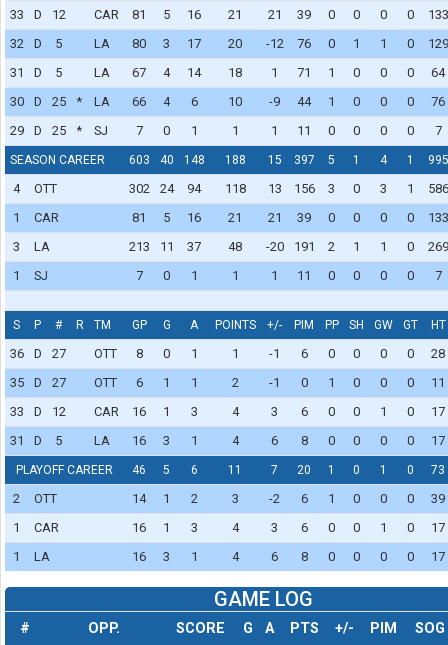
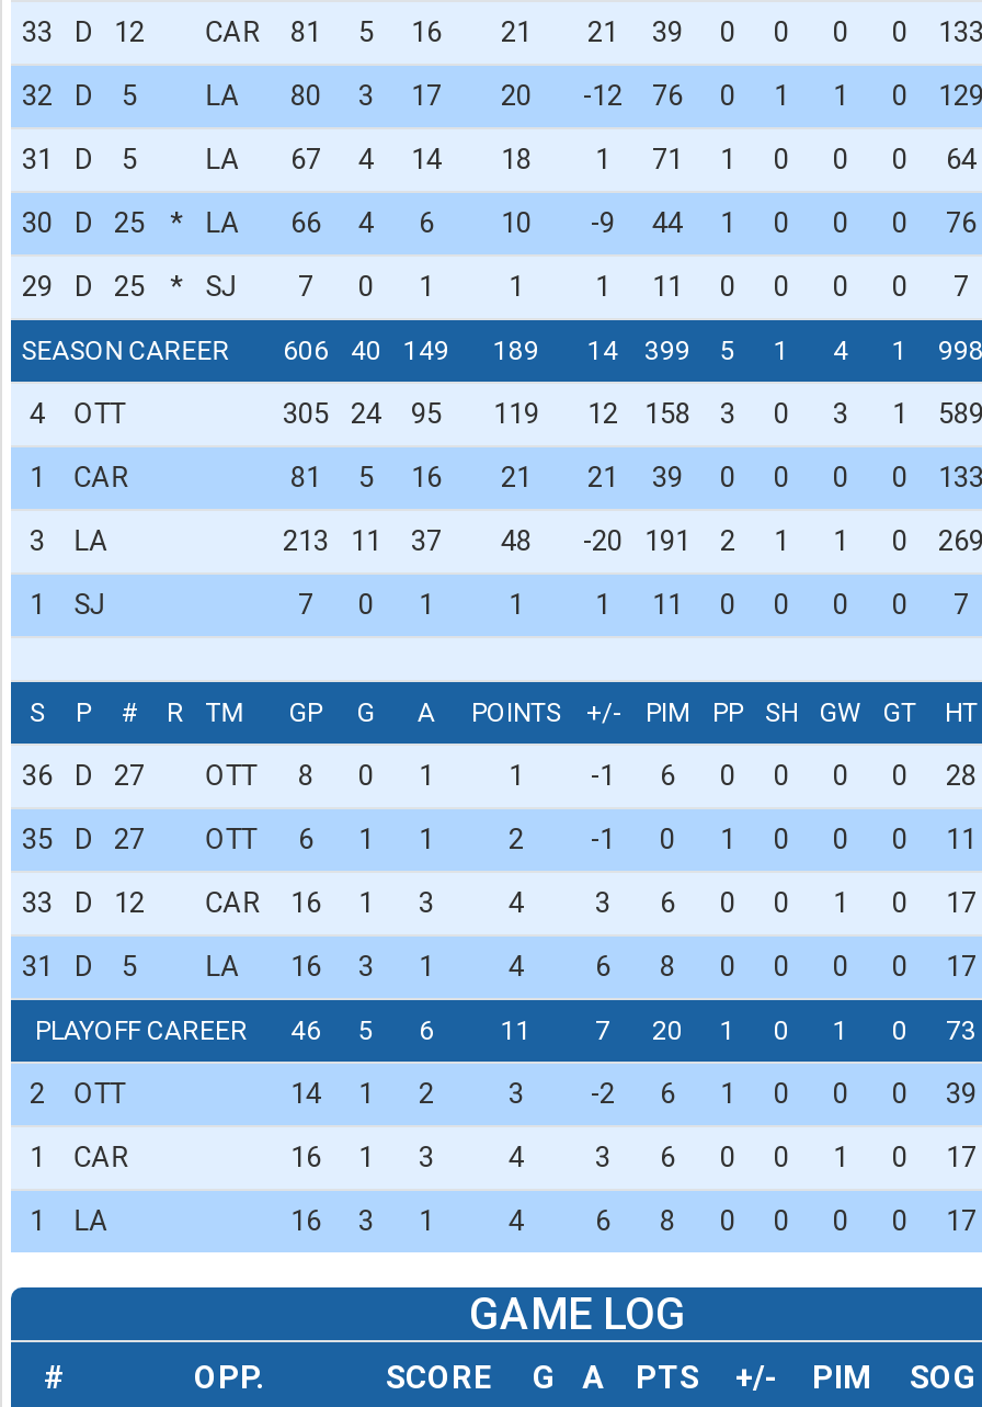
[129,153,150,167] 603 -> [283,336,329,366] 606
[184,153,205,167] 148 -> [403,336,449,366] 149
[225,153,246,167] 188 -> [493,336,539,366] 189
[268,153,282,167] 15 -> [587,336,618,366] 14
[294,153,315,167] 397 -> [644,336,690,366] 399
[428,153,448,167] 995 -> [938,336,982,366] 998
[129,181,150,196] 302 -> [283,397,329,430] 305
[187,181,201,196] 94 -> [411,397,442,430] 95
[225,181,246,196] 118 -> [493,397,539,430] 119
[268,181,282,196] 13 -> [587,397,618,430] 12
[294,181,315,196] 156 -> [644,397,690,430] 158
[428,181,448,196] 586 -> [938,397,982,430] 589

